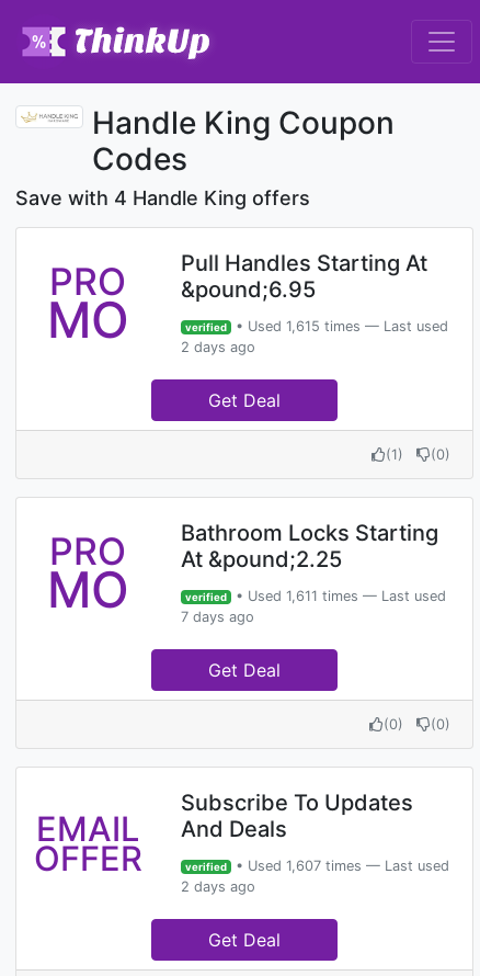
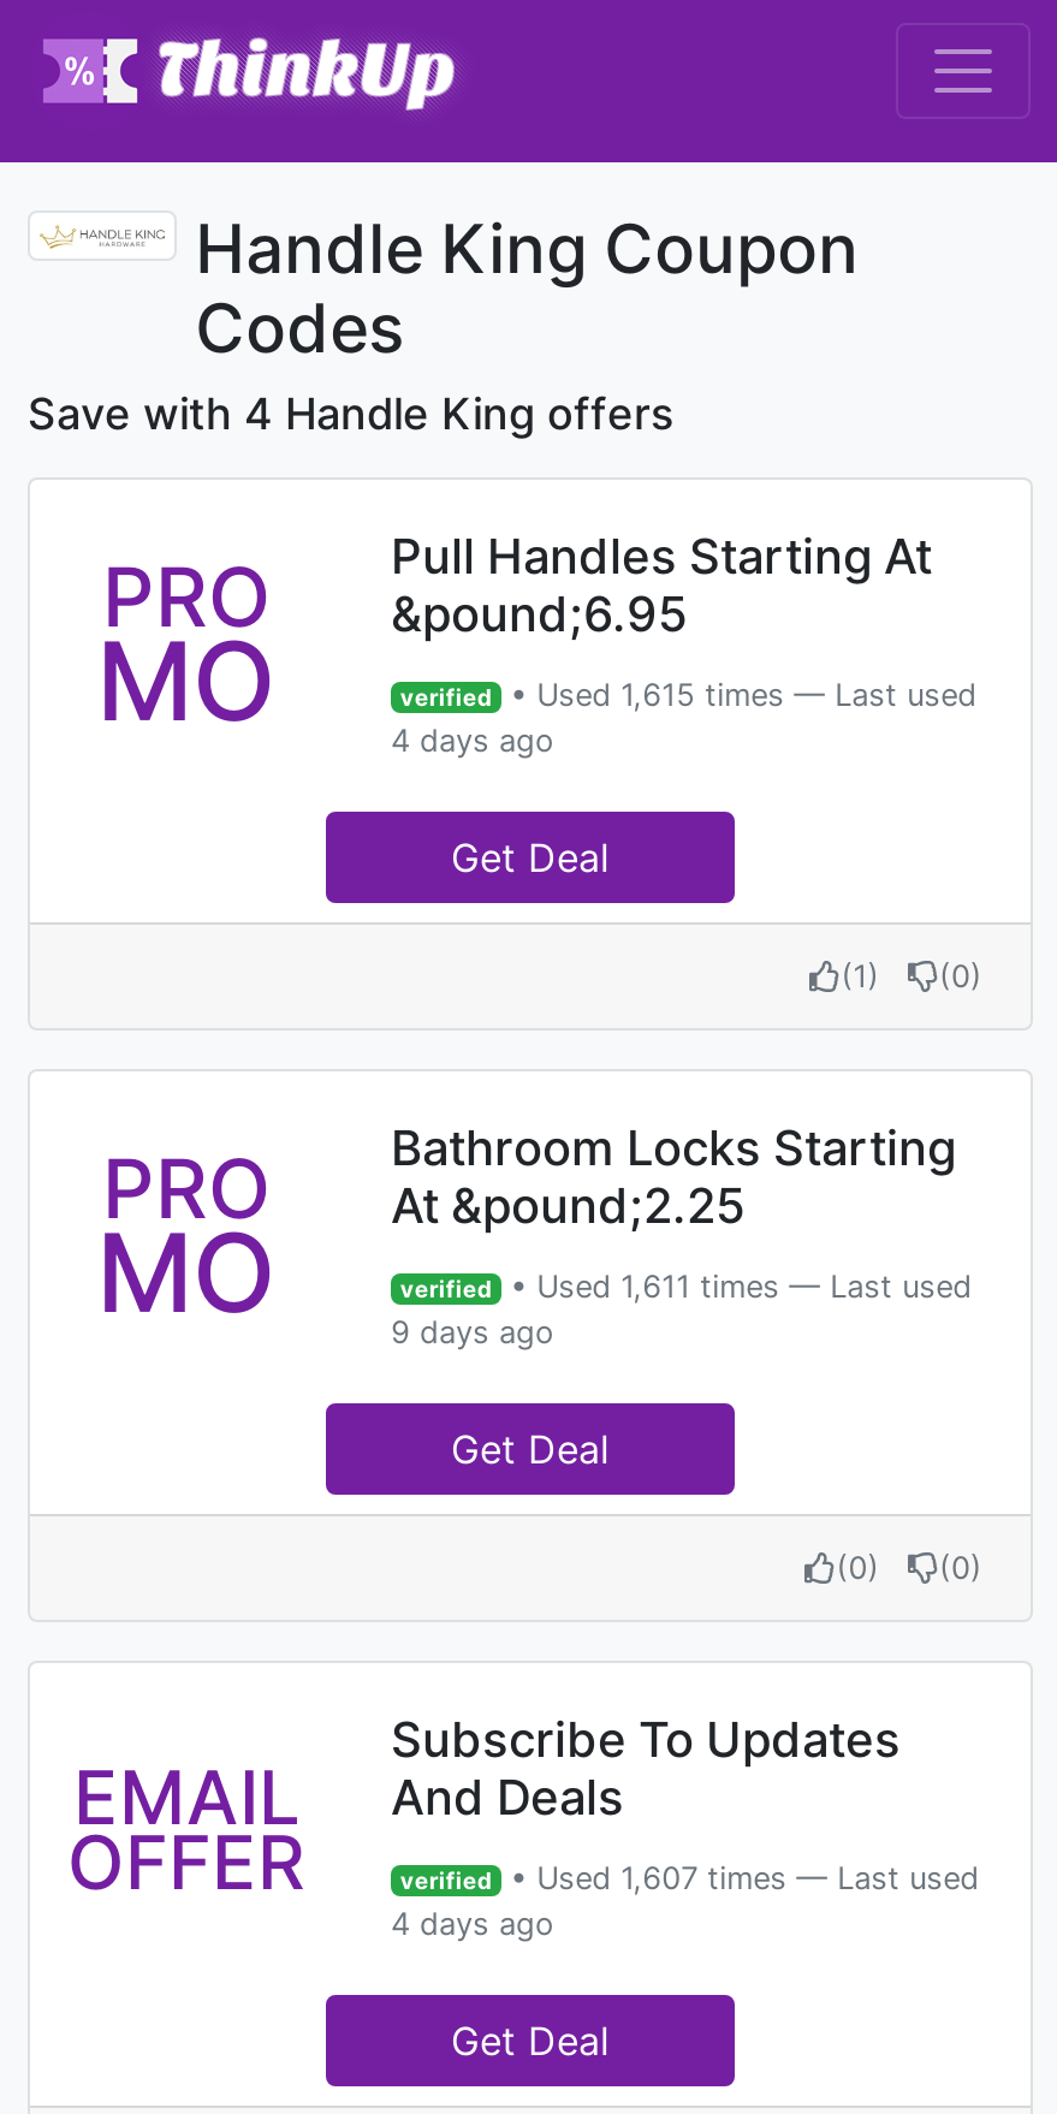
[181,339,255,355] 2 days ago -> [391,723,554,759] 4 days ago
[181,609,254,625] 7 days ago -> [391,1314,554,1350] 9 days ago
[181,878,255,895] 2 days ago -> [391,1906,554,1942] 4 days ago

